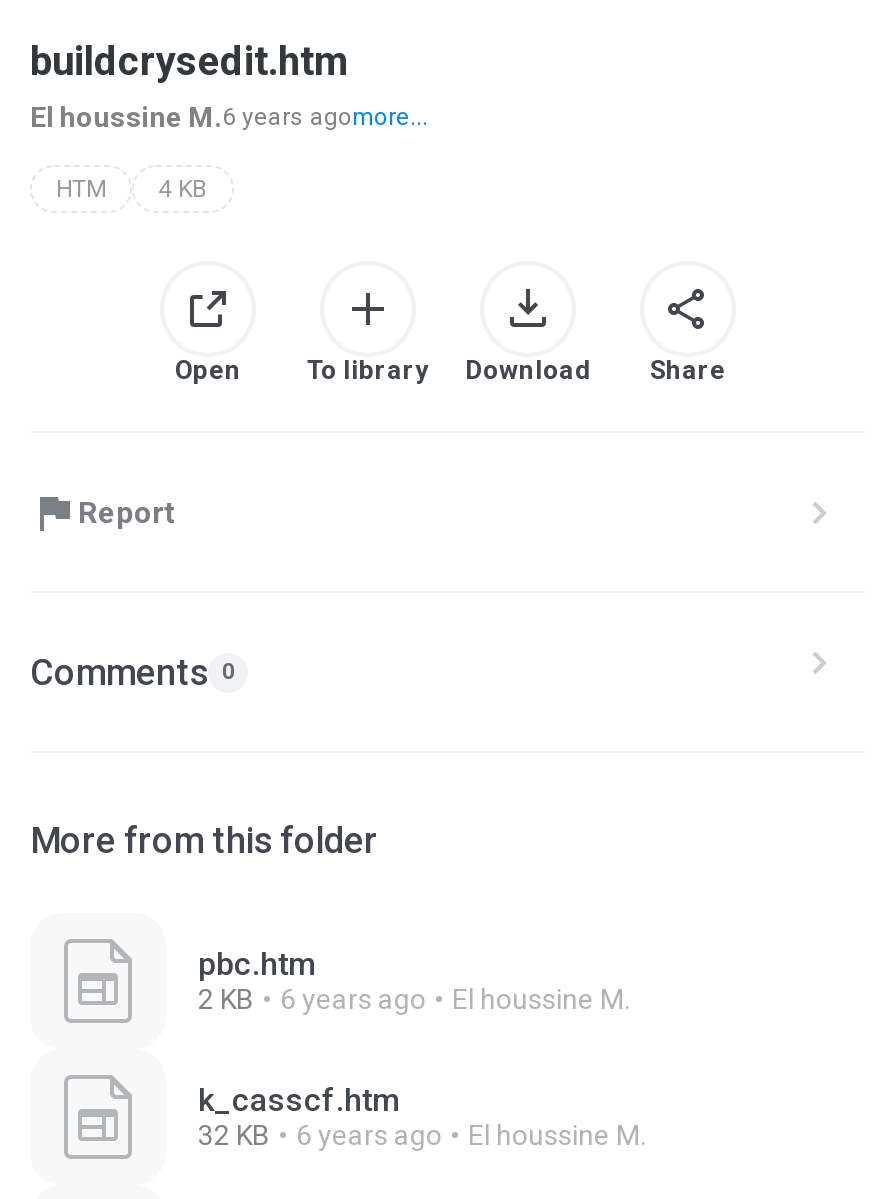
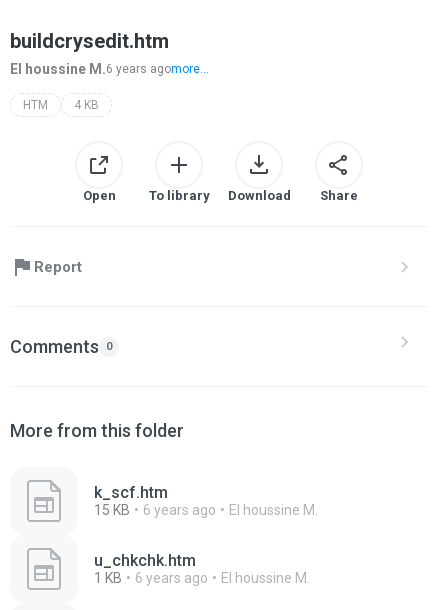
[198,945,316,1015] pbc.htm | 2 KB -> [94,483,168,518] k_scf.htm | 15 KB
[198,1081,400,1151] k_casscf.htm | 32 KB -> [94,551,196,586] u_chkchk.htm | 1 KB

